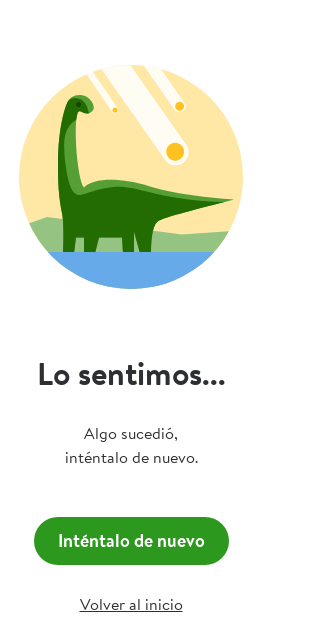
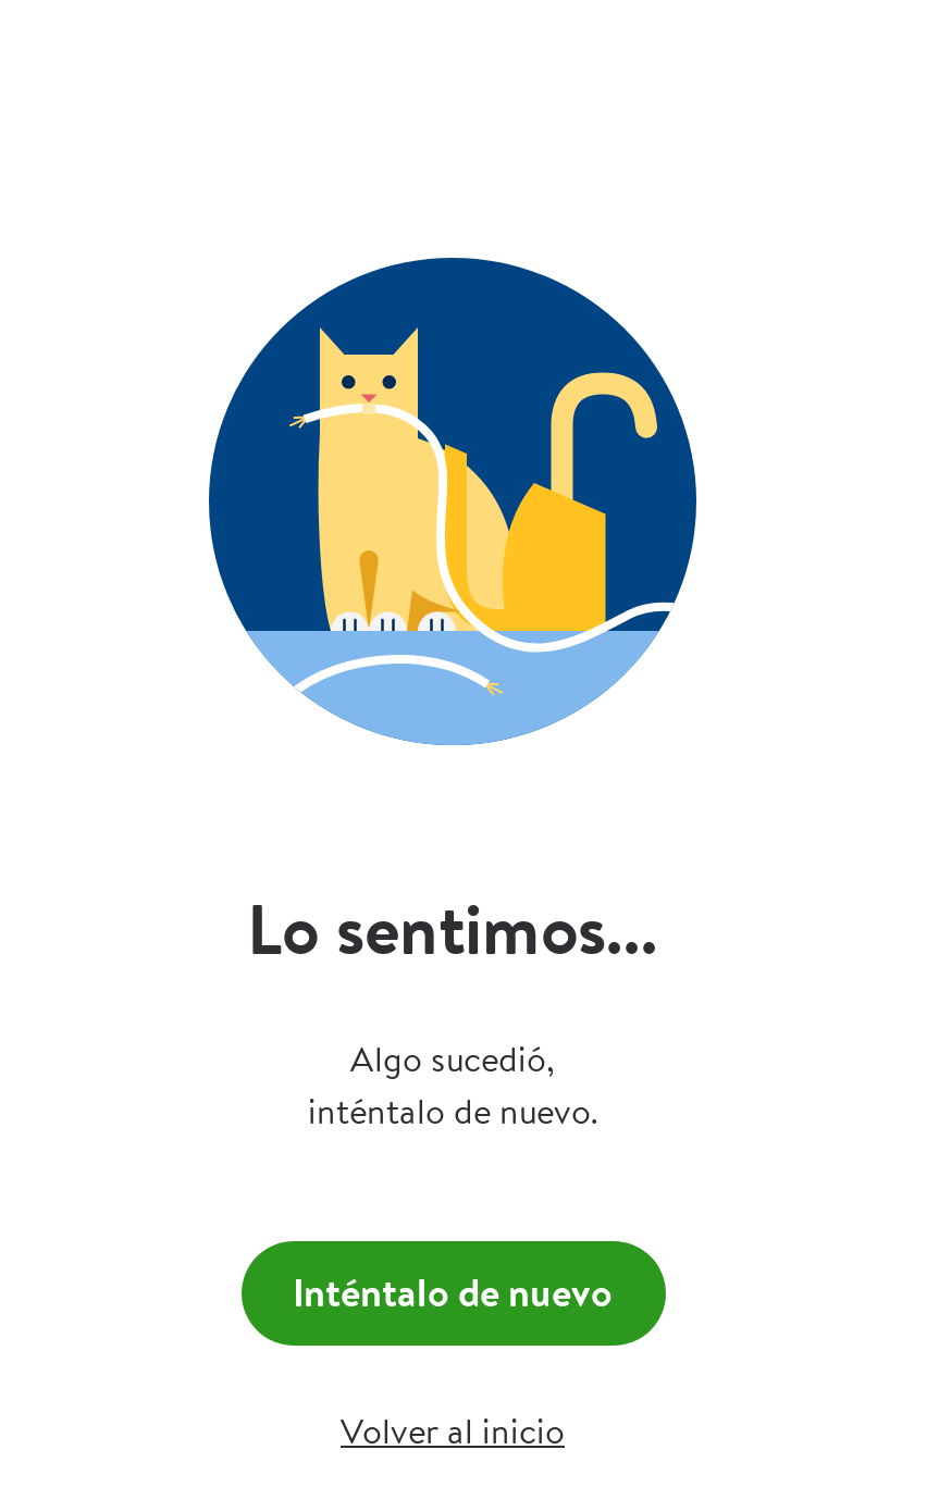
[19,65,243,266] [image] -> [207,256,699,697] [image]

